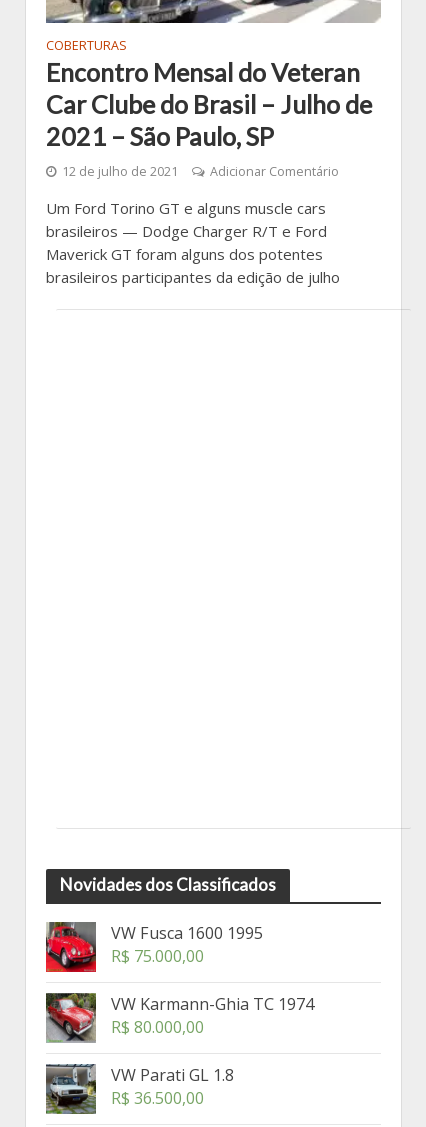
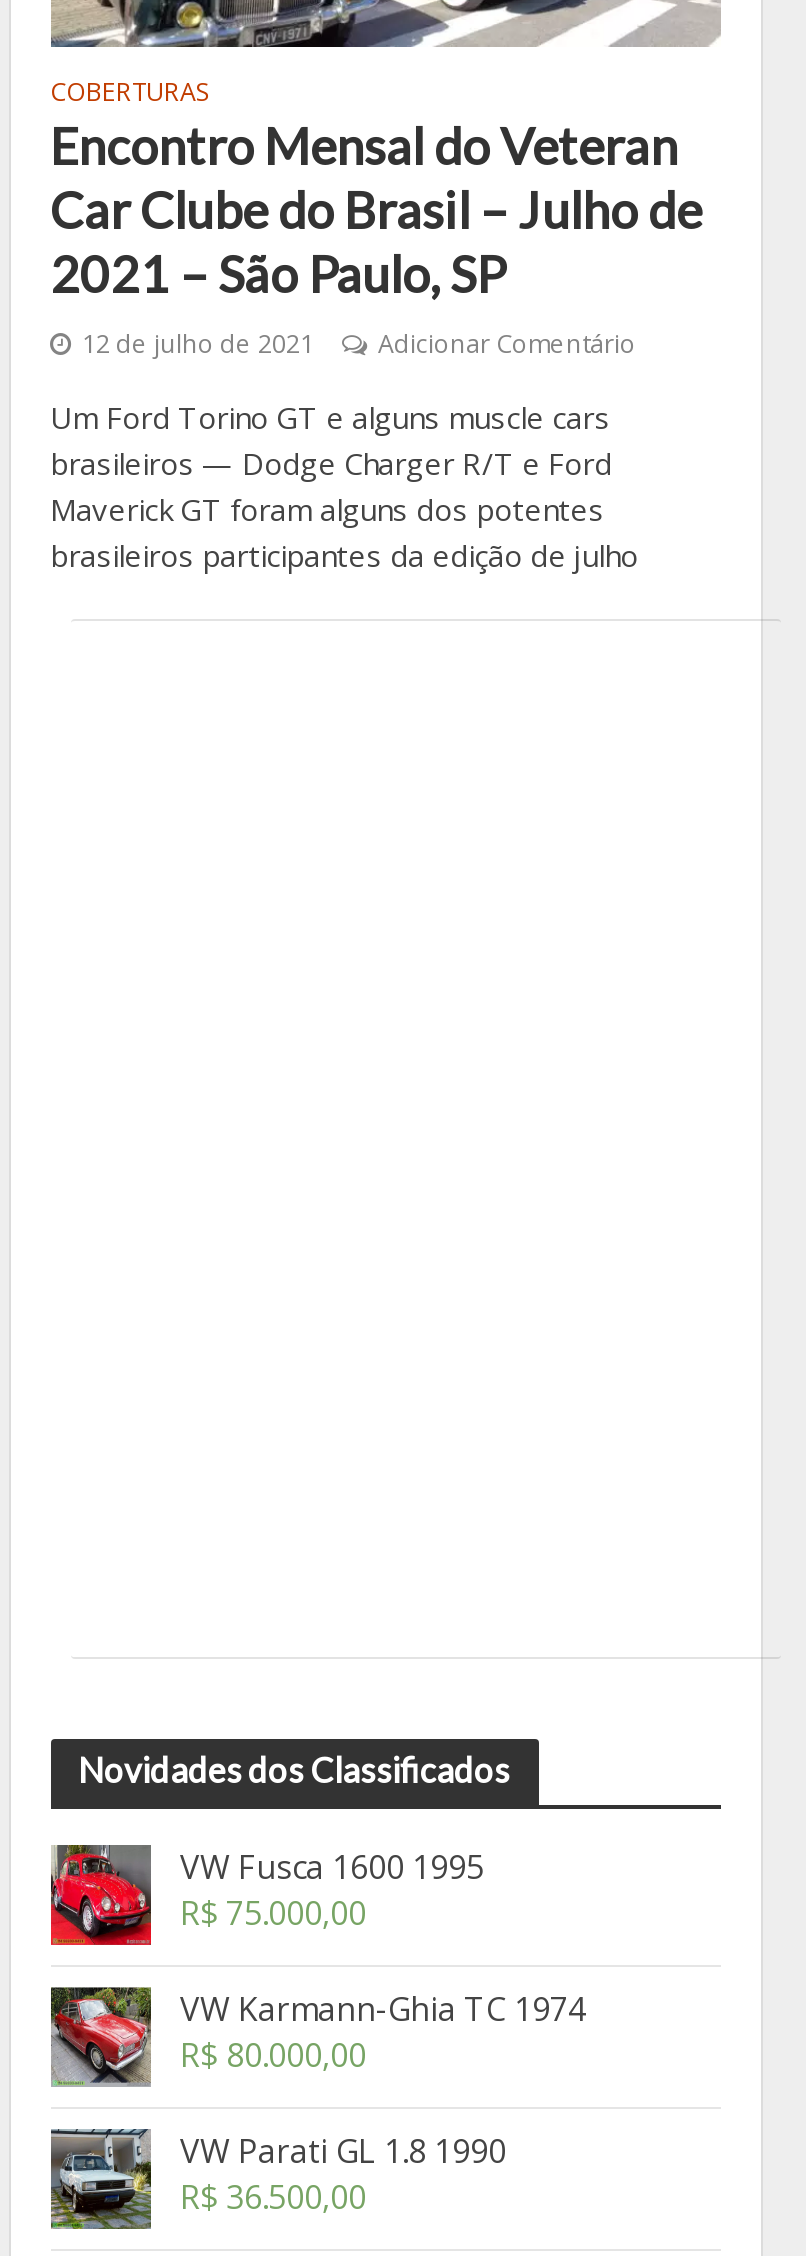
[110,1064,233,1086] VW Parati GL 1.8 -> [180,2129,506,2173] VW Parati GL 1.8 1990

